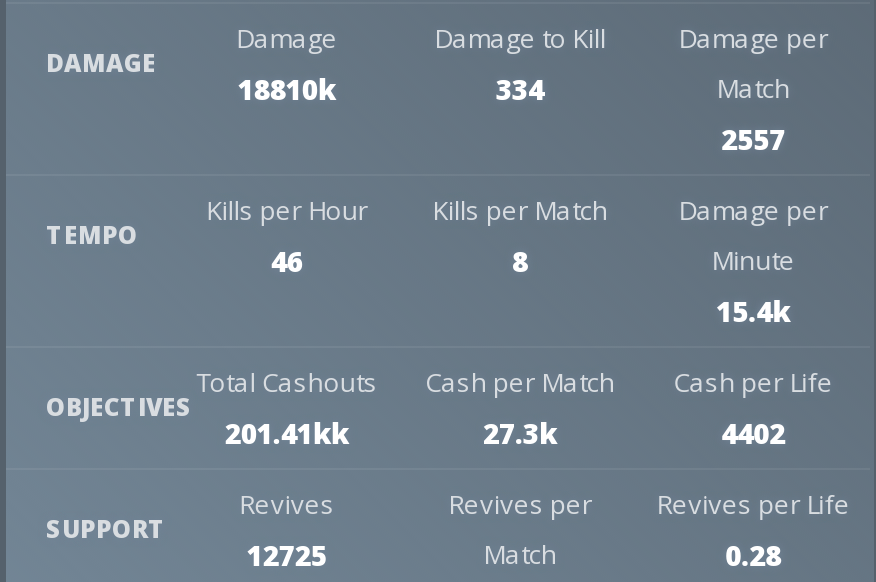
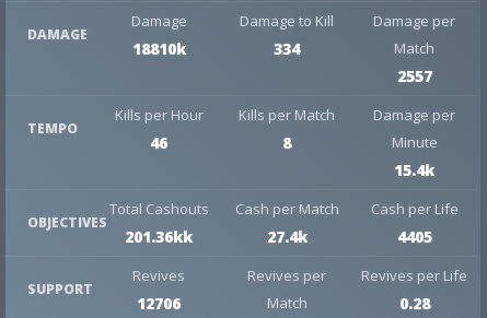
[225,414,349,452] 201.41kk -> [125,226,193,247] 201.36kk
[483,414,557,452] 27.3k -> [266,226,307,247] 27.4k
[721,414,785,452] 4402 -> [397,226,432,247] 4405
[247,536,327,574] 12725 -> [137,293,181,314] 12706

